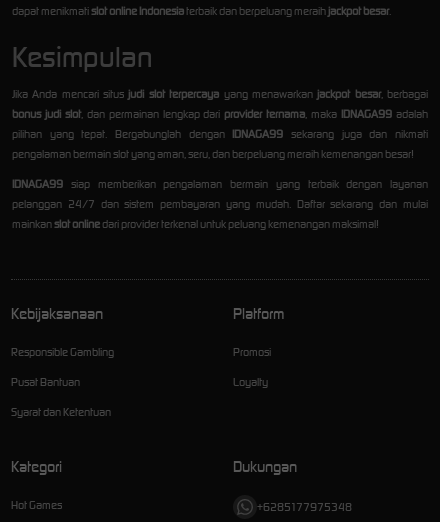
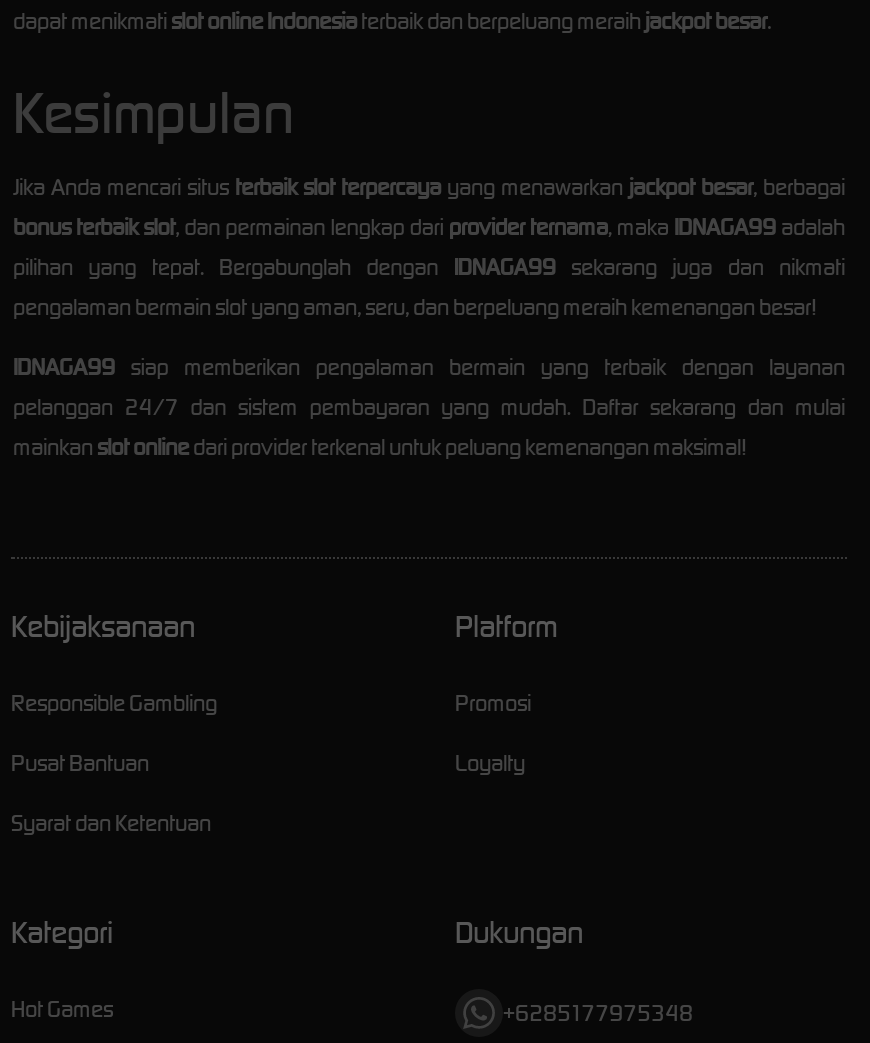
[12,87,428,101] Jika Anda mencari situs judi slot terpercaya yang menawarkan jackpot besar, berbagai -> [13,173,845,201] Jika Anda mencari situs terbaik slot terpercaya yang menawarkan jackpot besar, berbagai
[12,107,428,121] bonus judi slot, dan permainan lengkap dari provider ternama, maka IDNAGA99 adalah -> [13,213,845,241] bonus terbaik slot, dan permainan lengkap dari provider ternama, maka IDNAGA99 adalah

